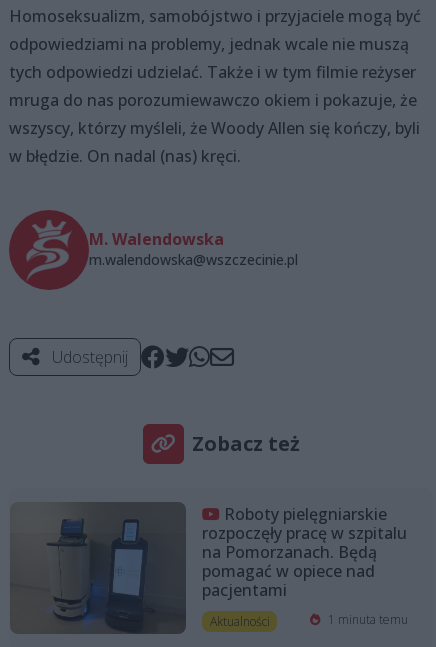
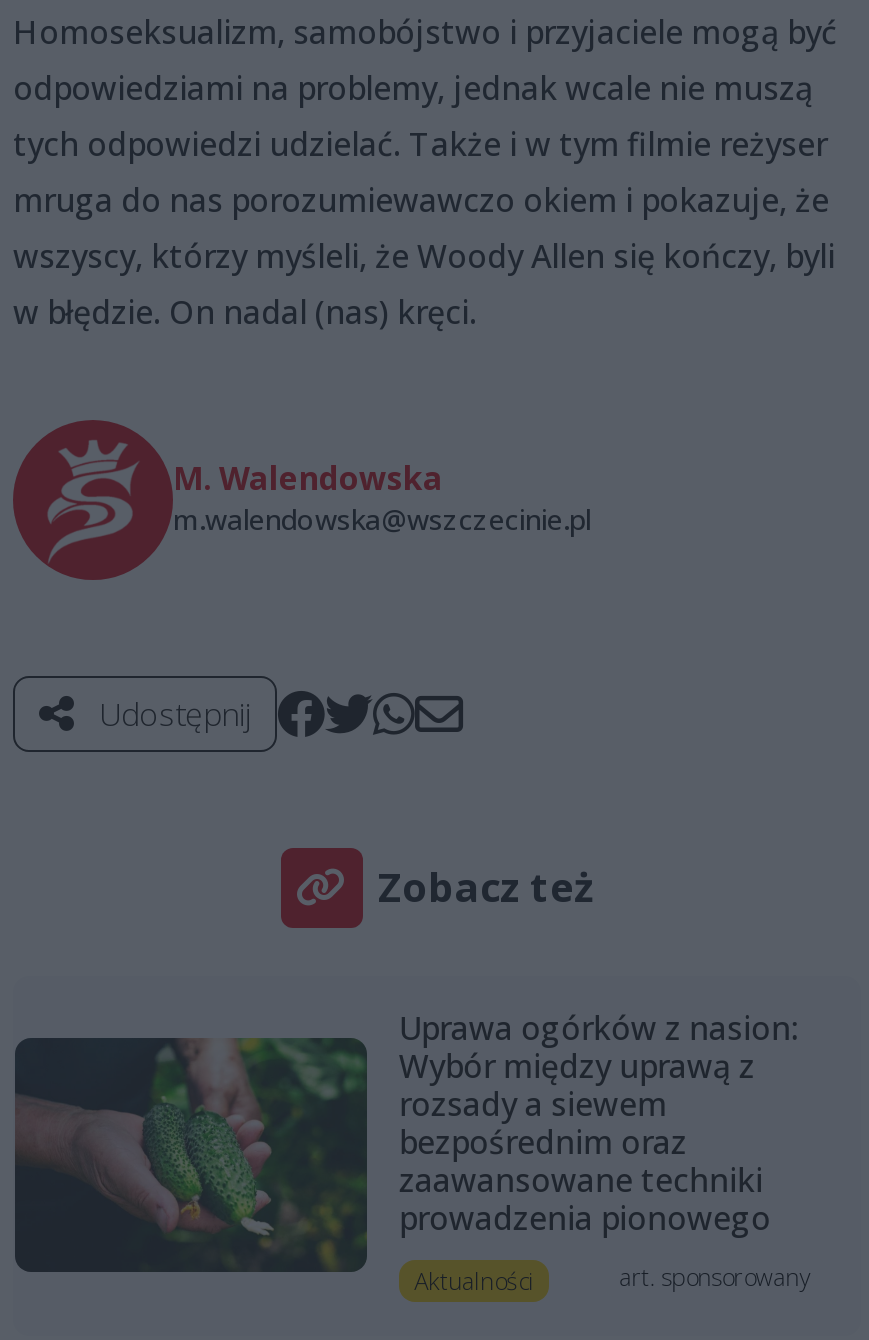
[10,501,407,635] [image] | Roboty pielęgniarskie | rozpoczęły pracę w szpitalu | na Pomorzanach. Będą | pomagać w opiece nad | pacjentami -> [15,1005,799,1306] [image] | Uprawa ogórków z nasion: | Wybór między uprawą z | rozsady a siewem | bezpośrednim oraz | zaawansowane techniki | prowadzenia pionowego
[325,611,408,628] 1 minuta temu -> [619,1259,811,1293] art. sponsorowany

